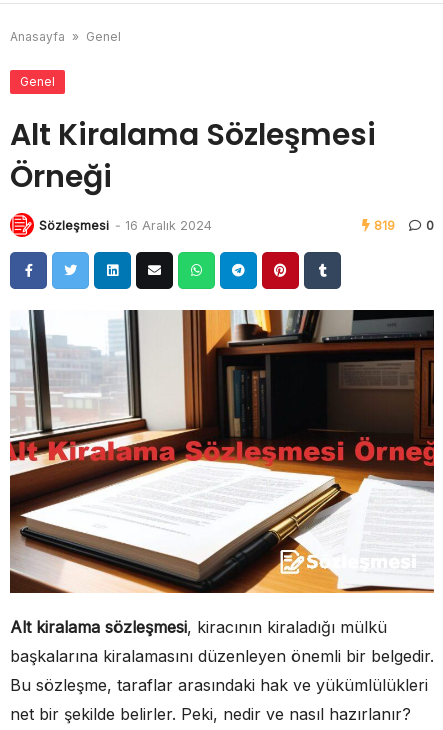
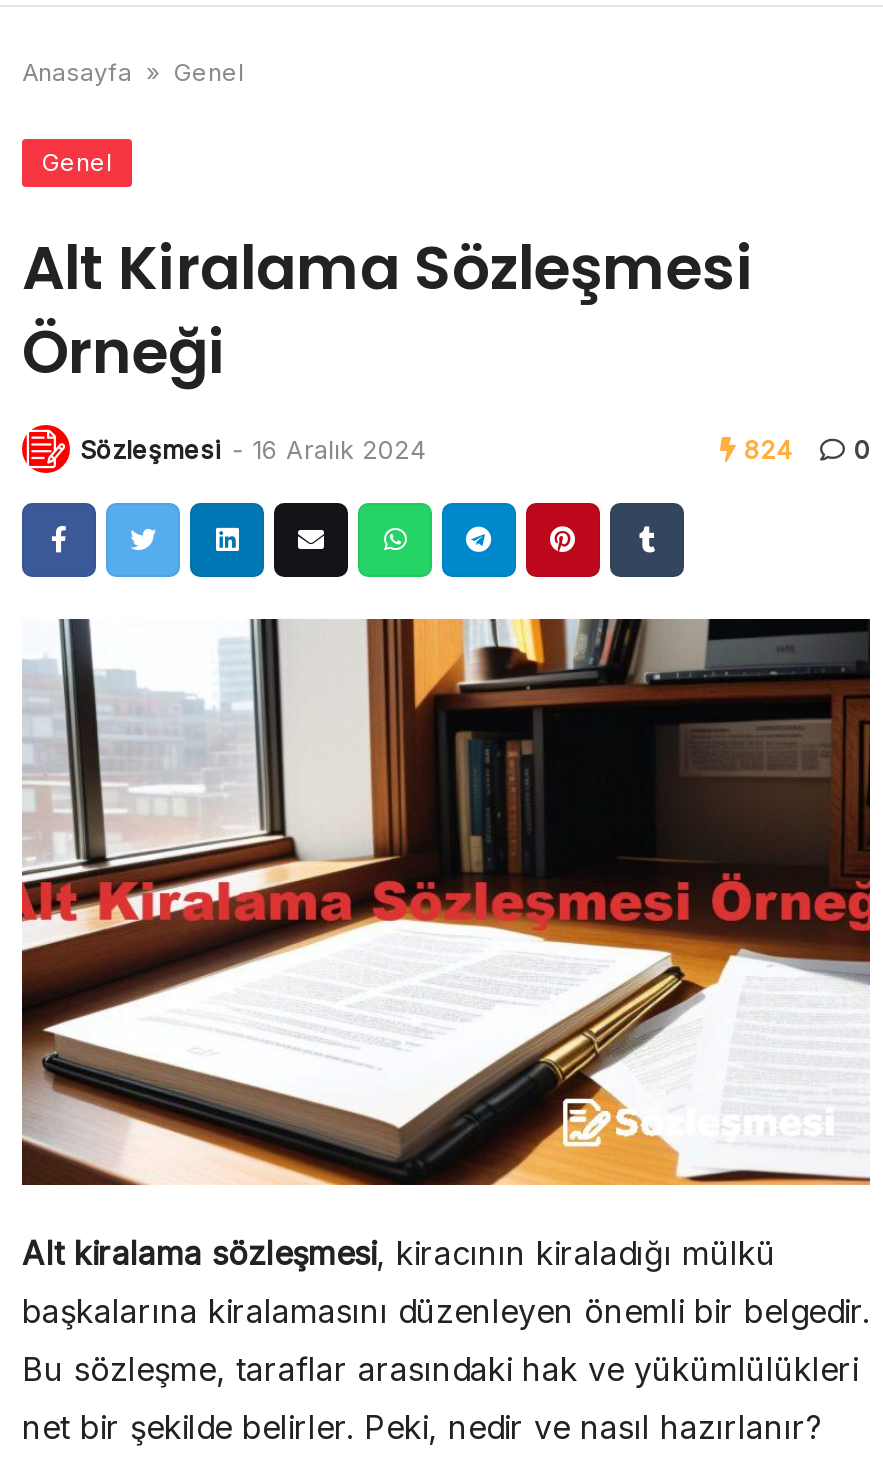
[370,217,434,232] 819 0 -> [736,434,870,464] 824 0

